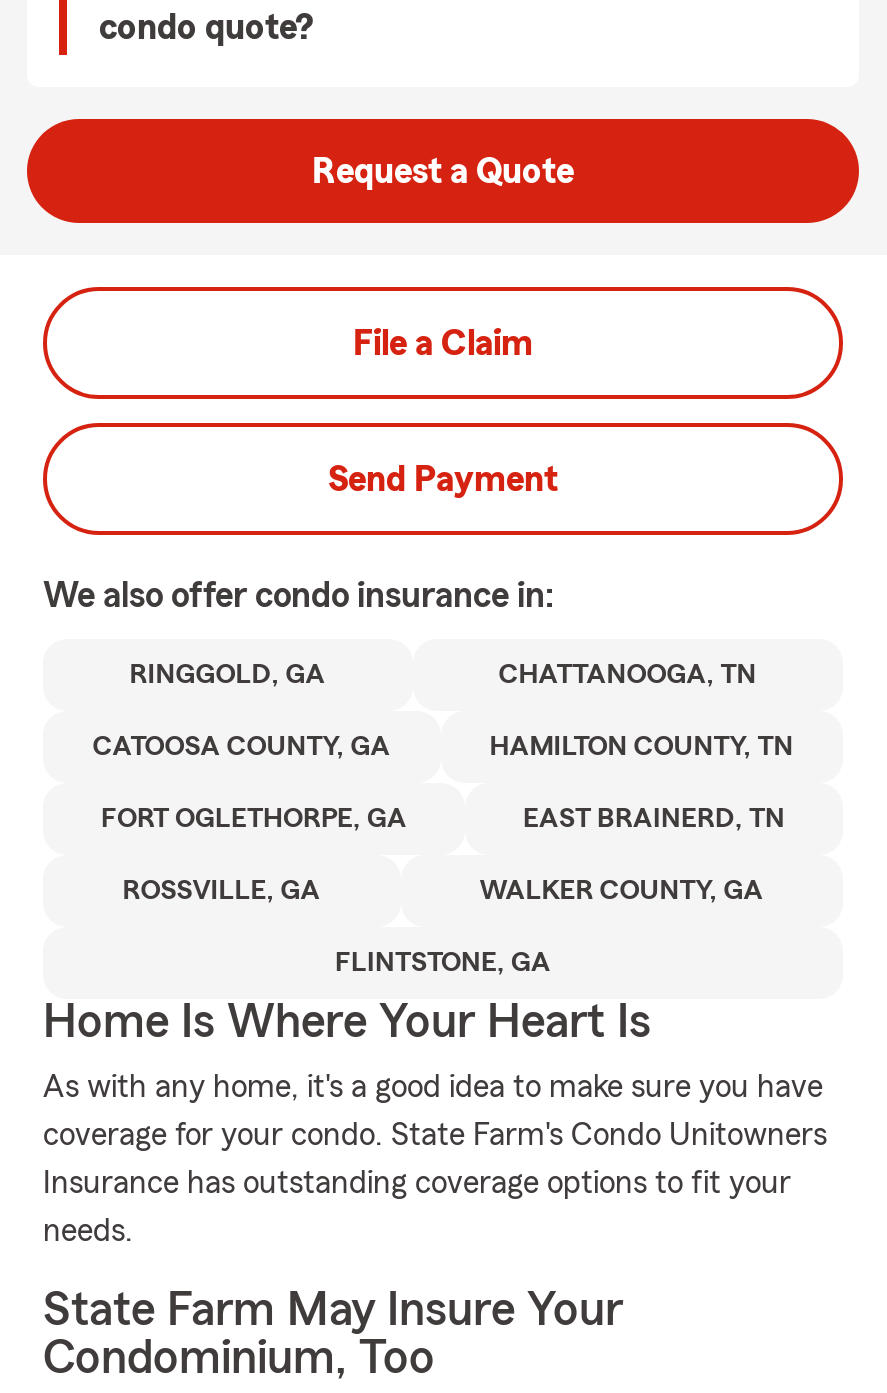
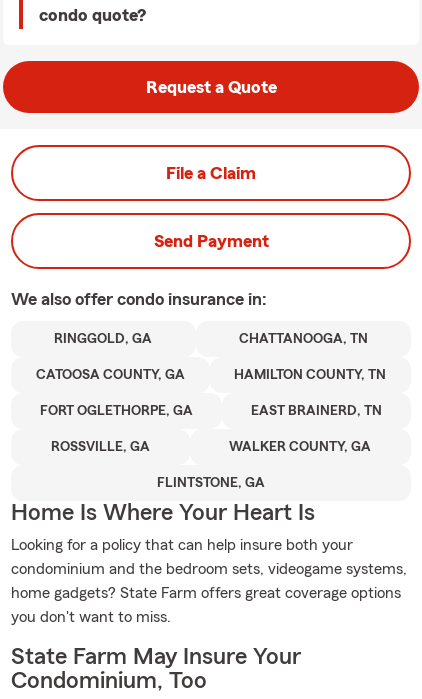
[43,1071,823,1103] As with any home, it's a good idea to make sure you have -> [11,537,353,553] Looking for a policy that can help insure both your
[43,1119,827,1151] coverage for your condo. State Farm's Condo Unitowners -> [11,561,407,577] condominium and the bedroom sets, videogame systems,
[43,1167,791,1199] Insurance has outstanding coverage options to fit your -> [11,585,401,601] home gadgets? State Farm offers great coverage options
[43,1215,133,1247] needs. -> [11,609,171,625] you don't want to miss.

